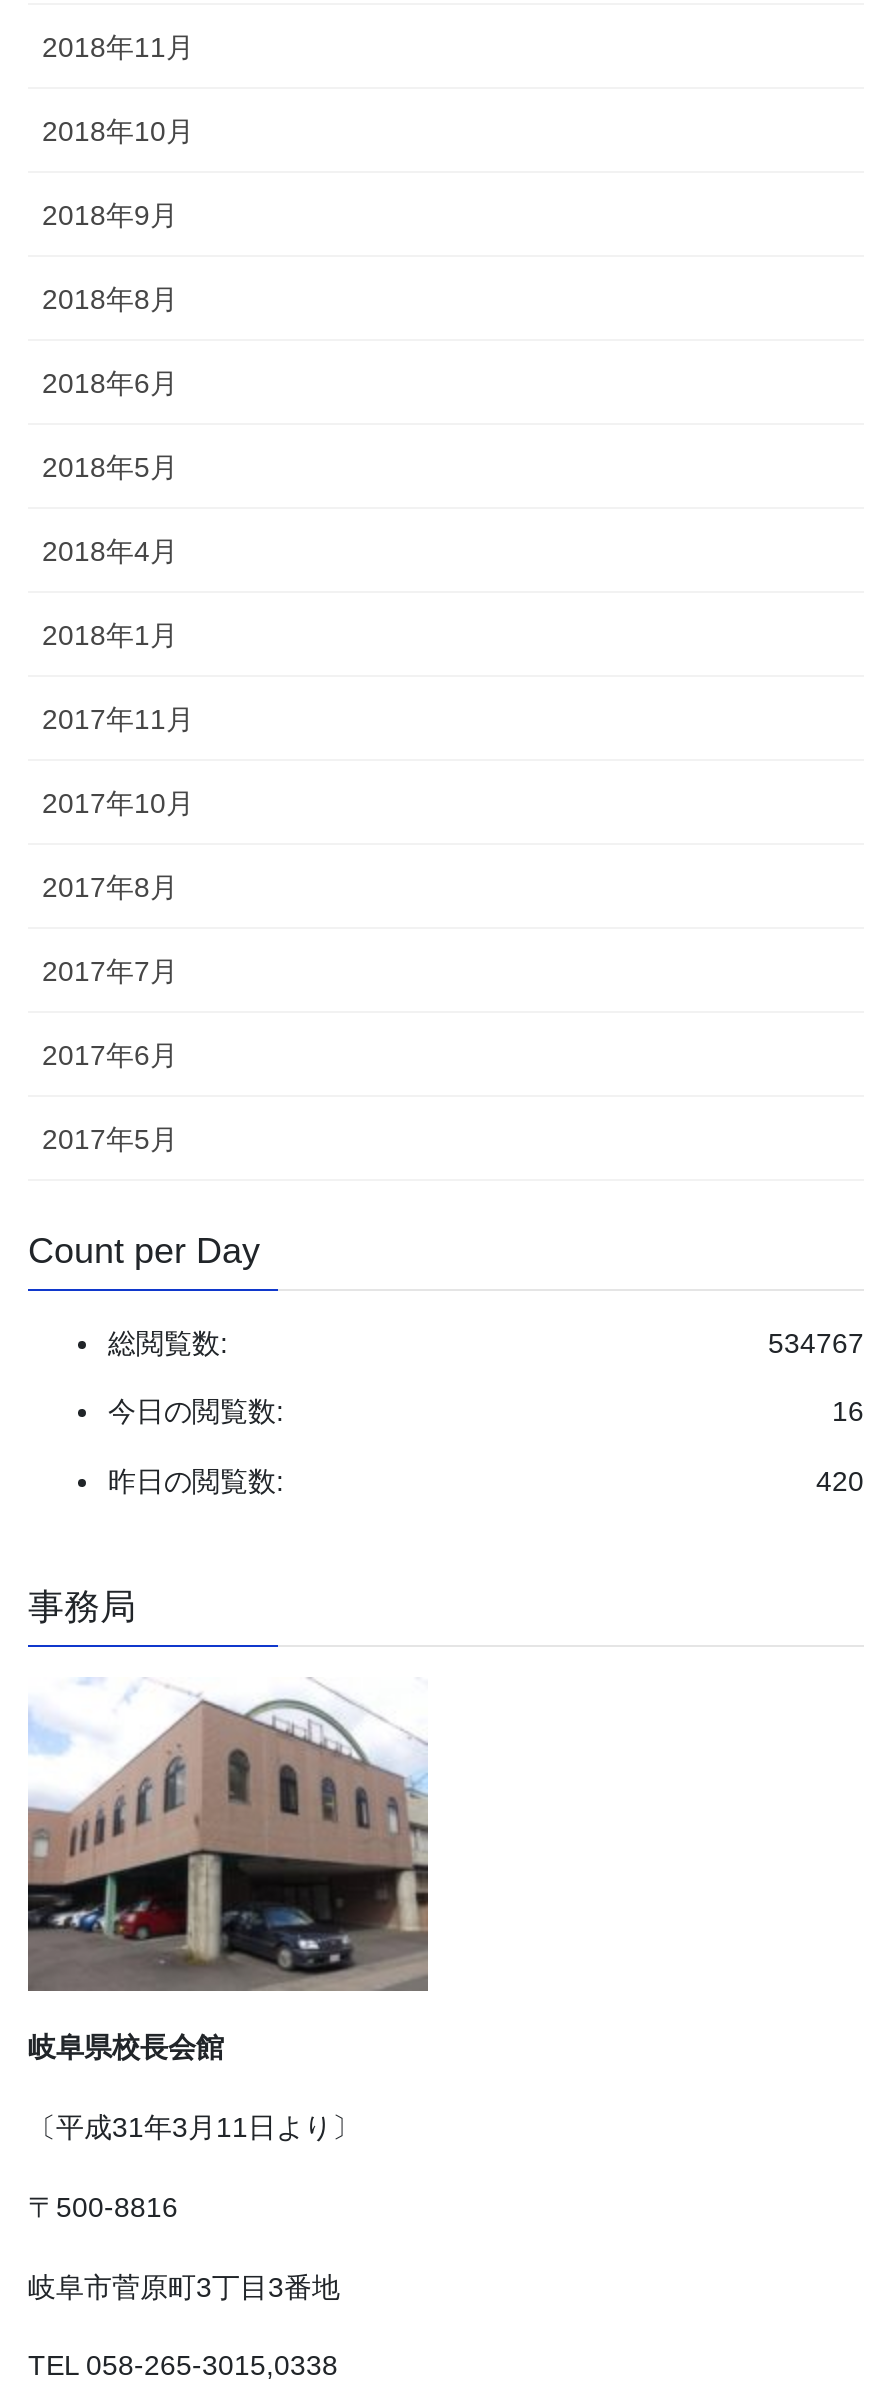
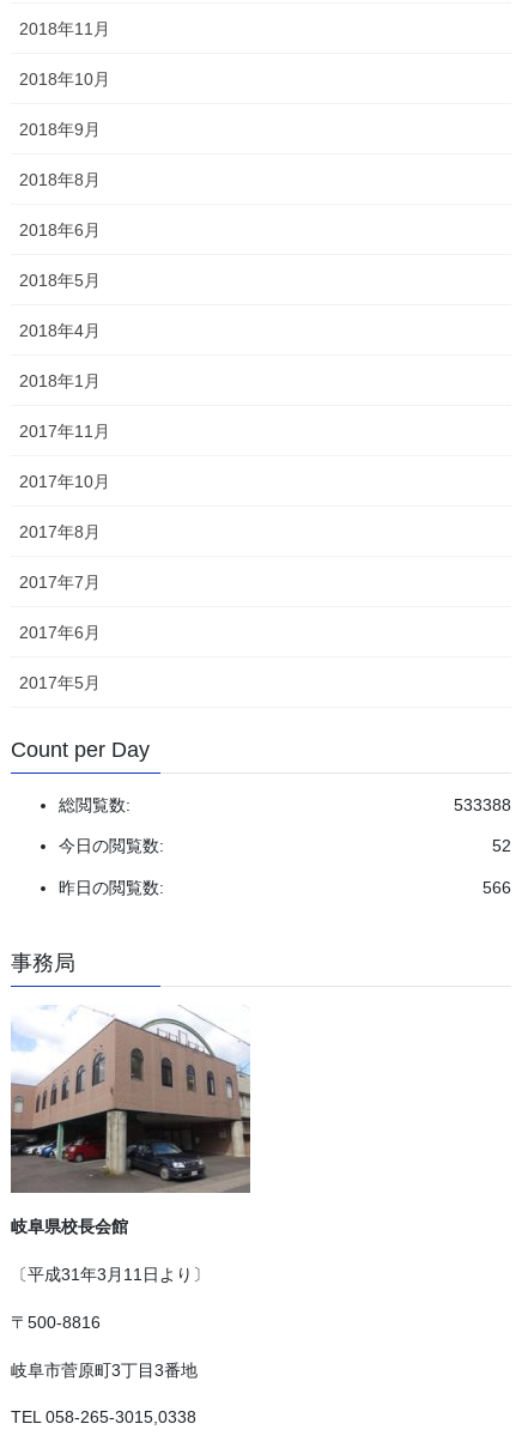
[768,1327,864,1359] 534767 -> [454,795,511,815] 533388
[832,1396,864,1428] 16 -> [492,836,511,855] 52
[816,1464,864,1496] 420 -> [483,877,511,896] 566

